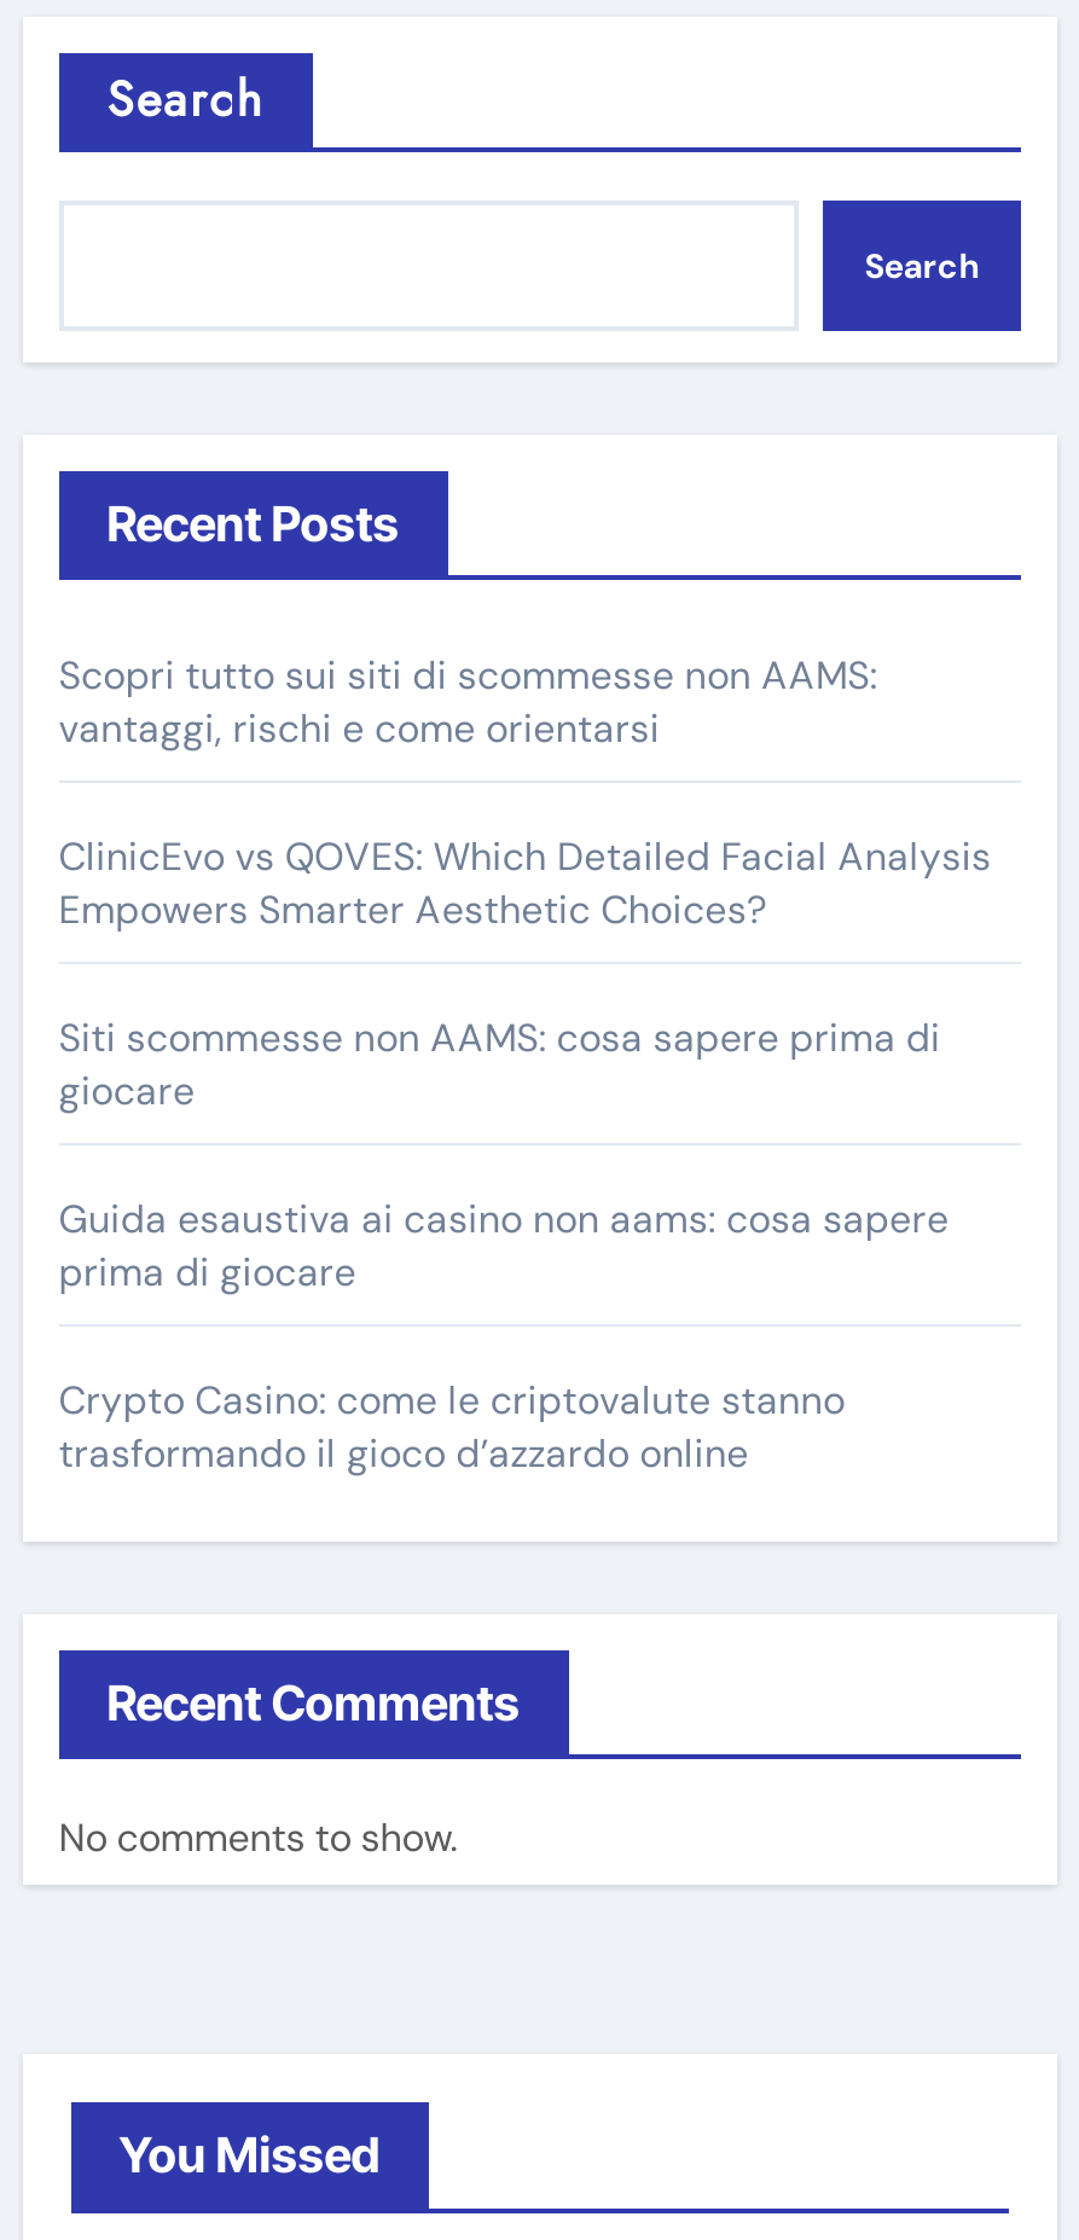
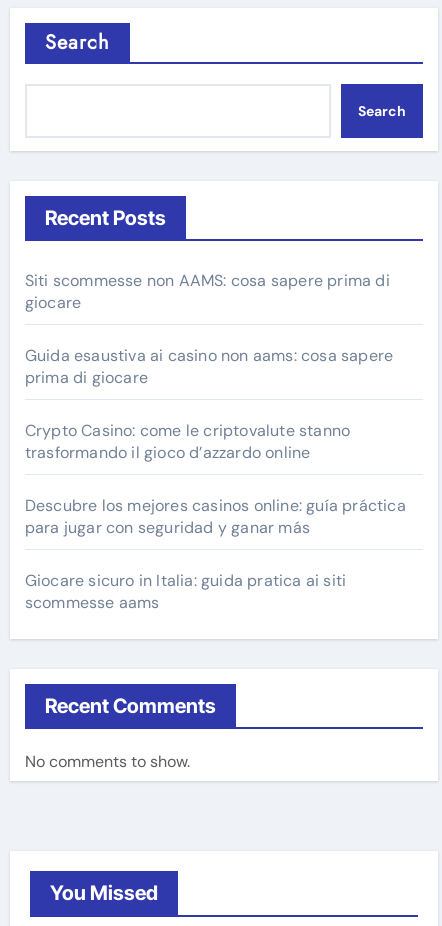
[59,649,992,934] Scopri tutto sui siti di scommesse non AAMS: | vantaggi, rischi e come orientarsi | ClinicEvo vs QOVES: Which Detailed Facial Analysis | Empowers Smarter Aesthetic Choices? -> none
moved [59,1011,949,1478] -> [25,269,393,462]: Siti scommesse non AAMS: cosa sapere prima di | giocare | Guida esaustiva ai casino non aams: cosa sapere | prima di giocare | Crypto Casino: come le criptovalute stanno | trasformando il gioco d’azzardo online
none -> [25,494,406,612] Descubre los mejores casinos online: guía práctica | para jugar con seguridad y ganar más | Giocare sicuro in Italia: guida pratica ai siti | scommesse aams

